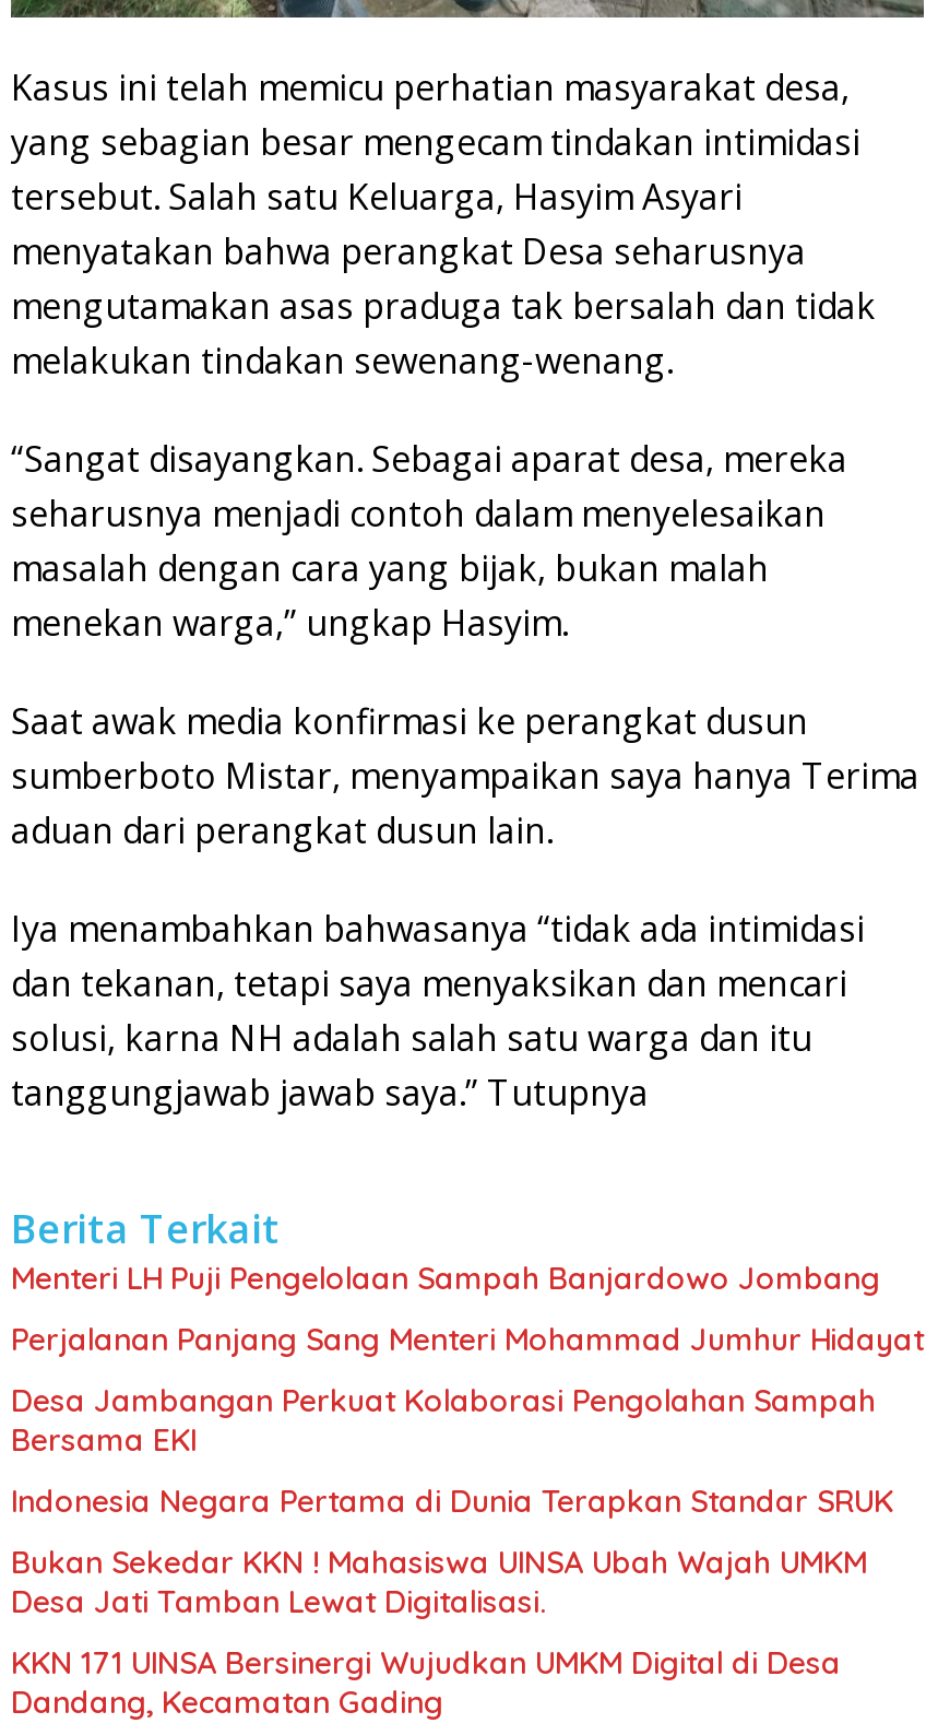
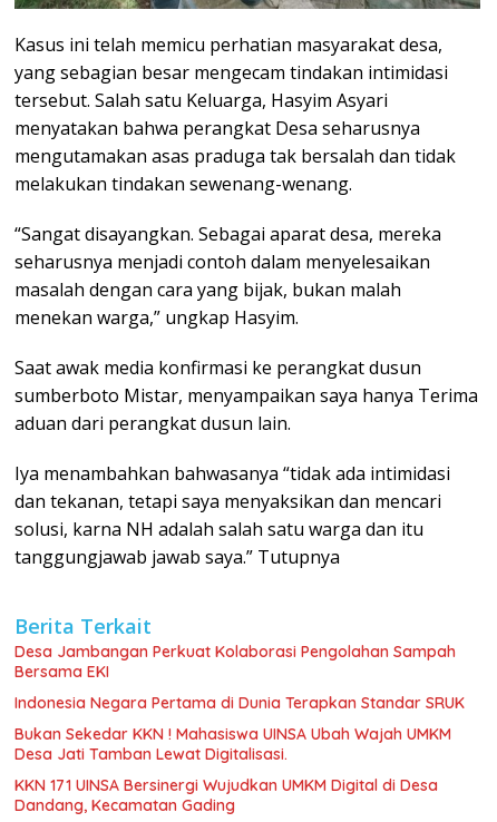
[11,1258,924,1359] Menteri LH Puji Pengelolaan Sampah Banjardowo Jombang | Perjalanan Panjang Sang Menteri Mohammad Jumhur Hidayat -> none

